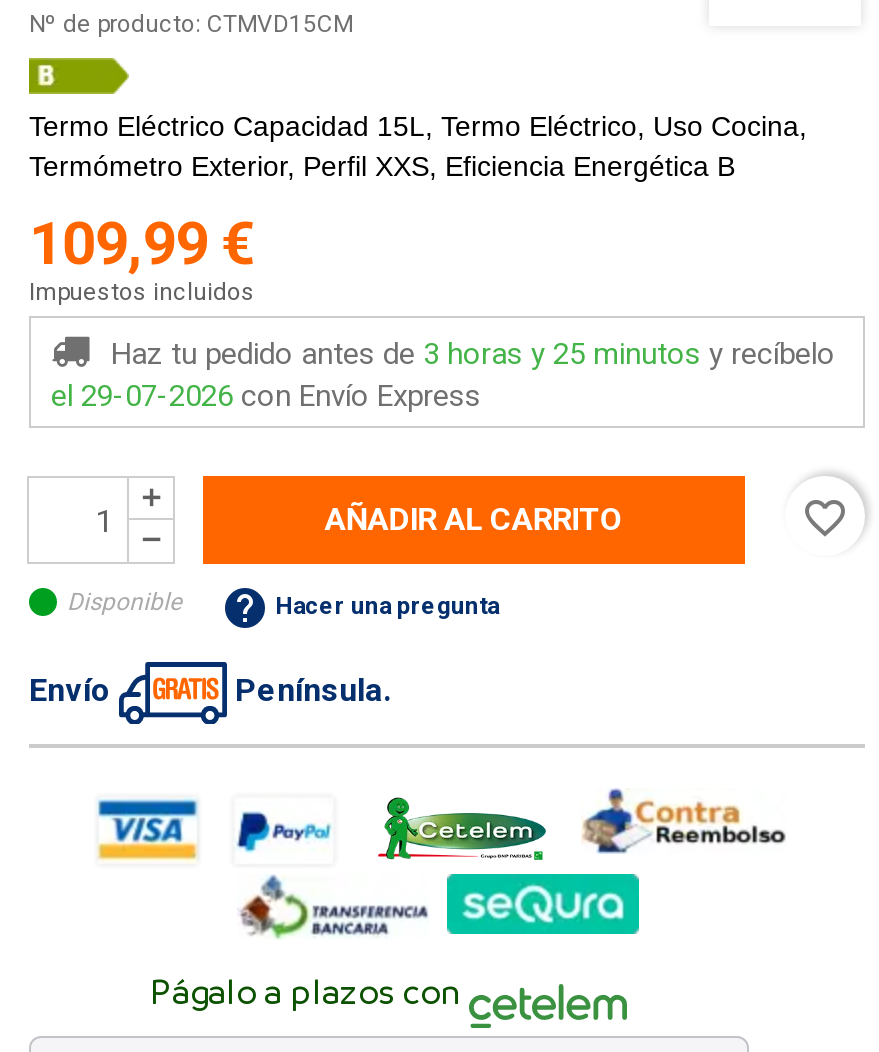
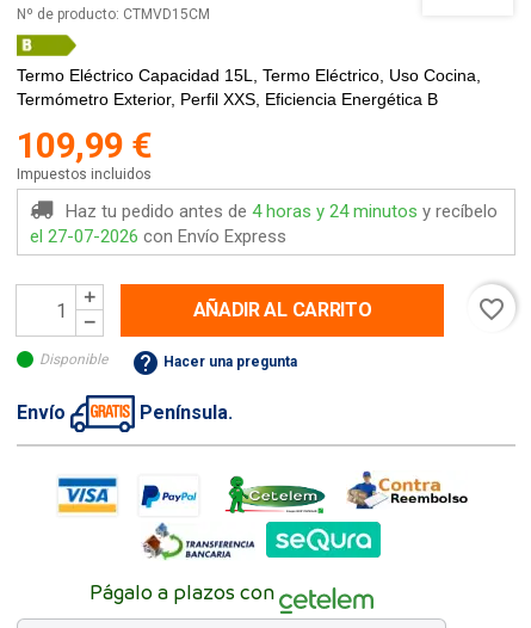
[111,336,835,372] Haz tu pedido antes de 3 horas y 25 minutos y recíbelo -> [66,201,498,222] Haz tu pedido antes de 4 horas y 24 minutos y recíbelo
[51,378,481,414] el 29-07-2026 con Envío Express -> [30,226,286,247] el 27-07-2026 con Envío Express

